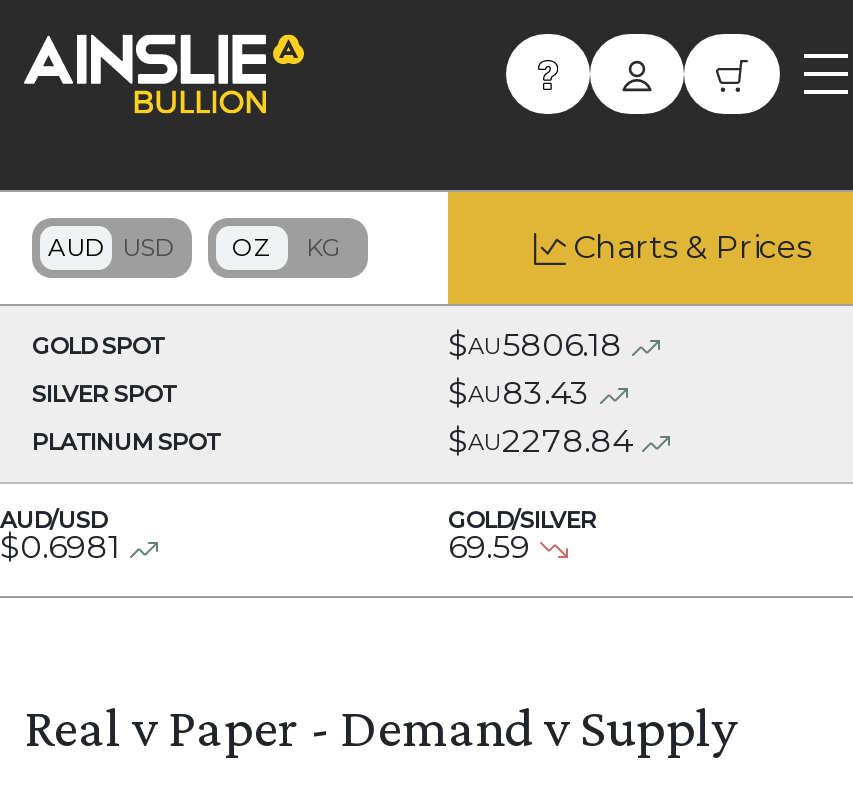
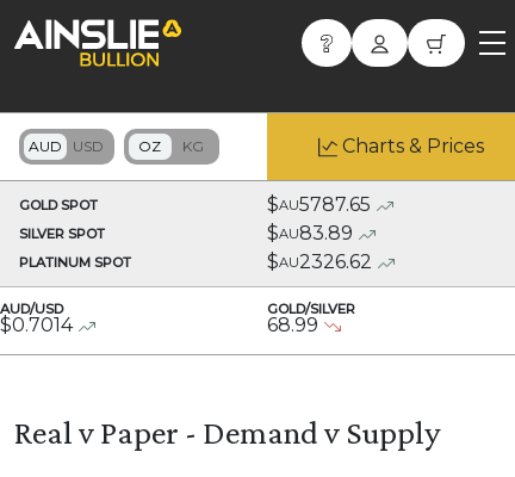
[448,326,622,364] $AU5806.18 -> [267,193,371,216] $AU5787.65
[448,374,590,412] $AU83.43 -> [267,222,353,244] $AU83.89
[448,422,632,460] $AU2278.84 -> [267,250,372,273] $AU2326.62
[0,528,120,566] $0.6981 -> [0,314,73,336] $0.7014
[448,528,530,566] 69.59 -> [267,314,318,336] 68.99

